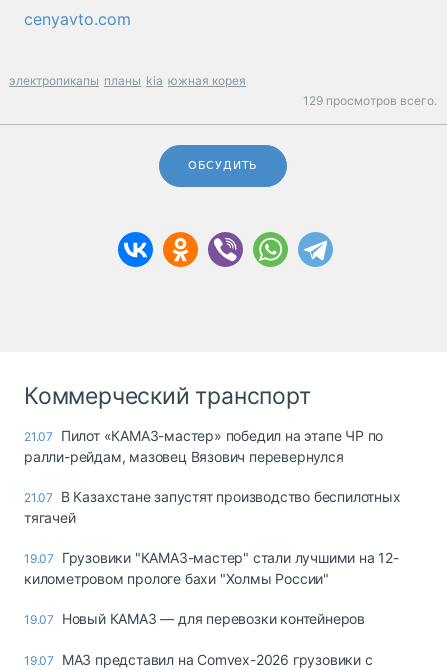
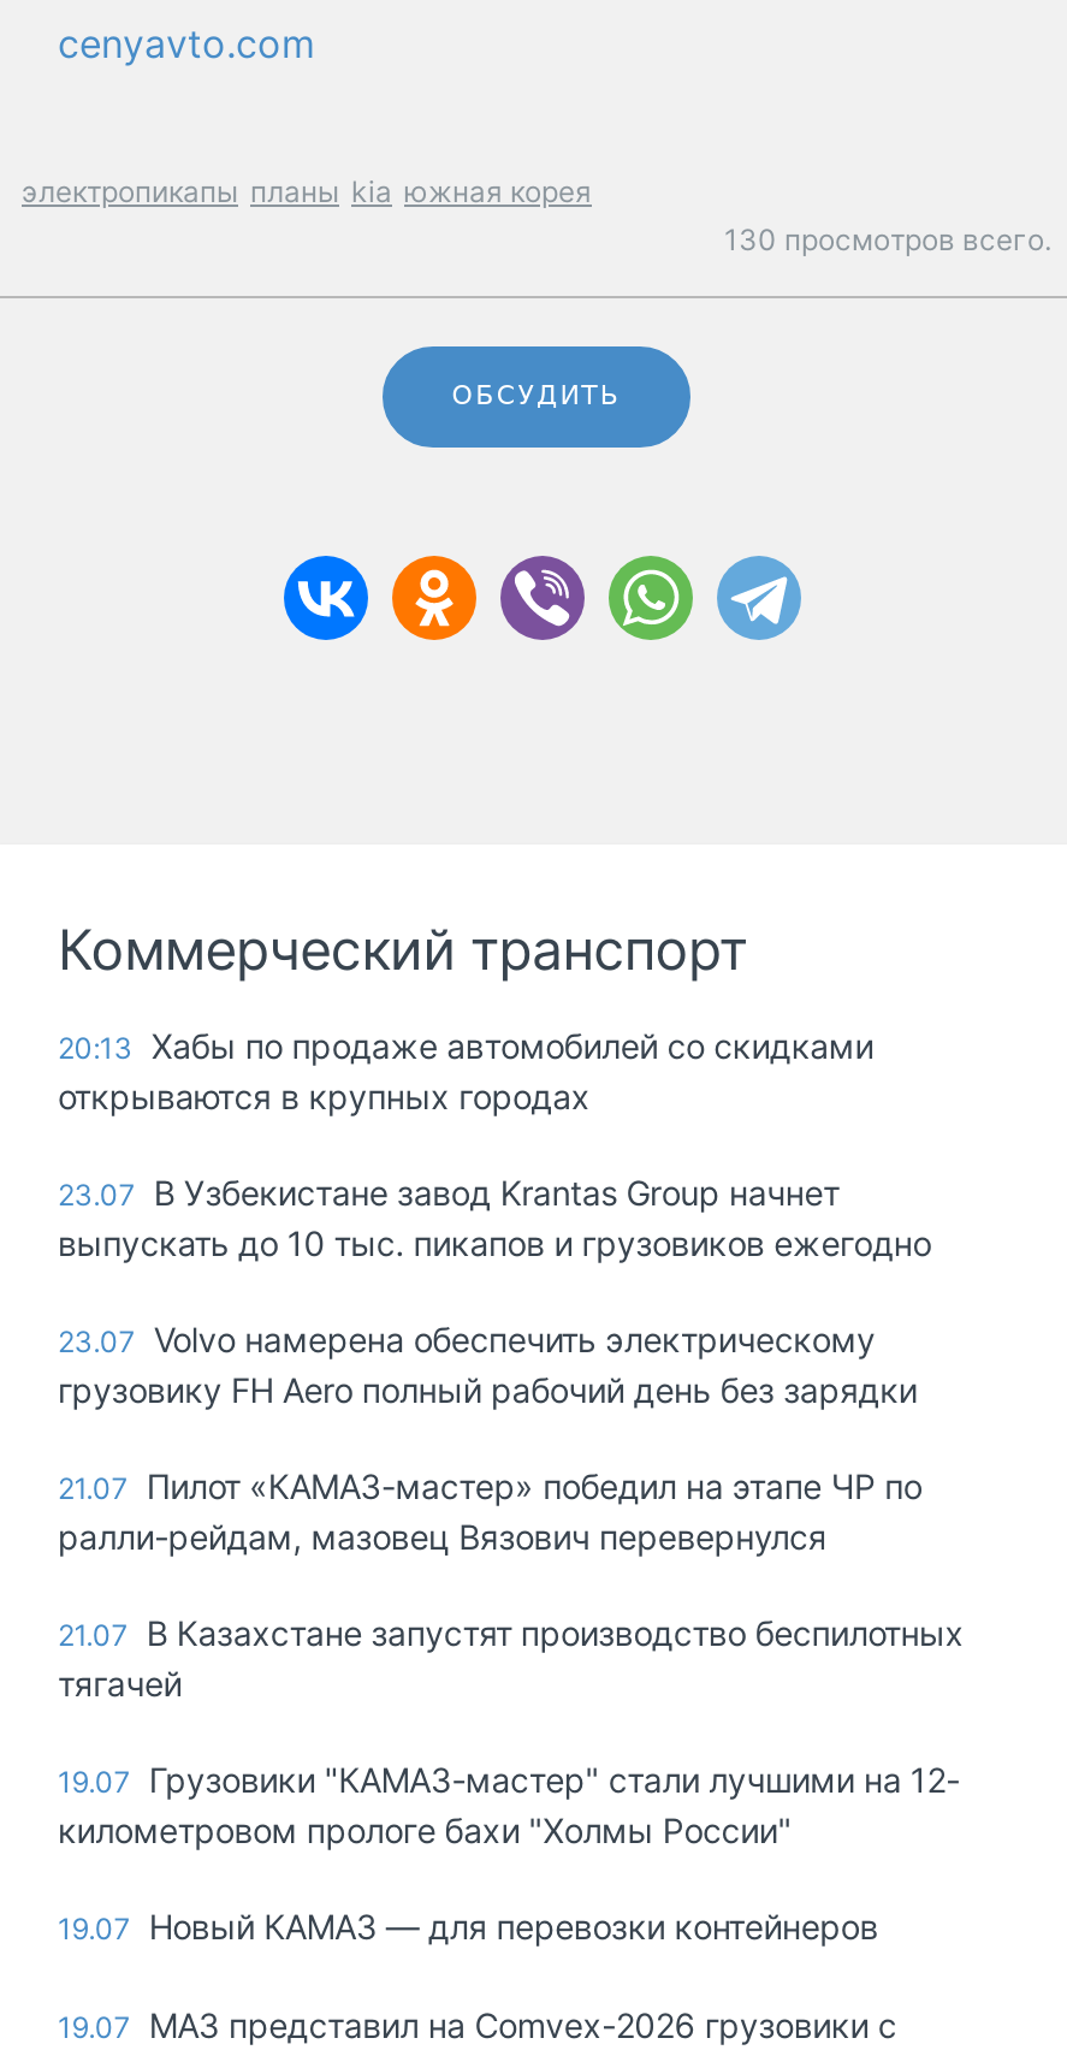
[303,93,437,108] 129 просмотров всего. -> [724,222,1051,258] 130 просмотров всего.
none -> [58,1025,931,1410] 20:13 Хабы по продаже автомобилей со скидками | открываются в крупных городах | 23.07 В Узбекистане завод Krantas Group начнет | выпускать до 10 тыс. пикапов и грузовиков ежегодно | 23.07 Volvo намерена обеспечить электрическому | грузовику FH Aero полный рабочий день без зарядки

